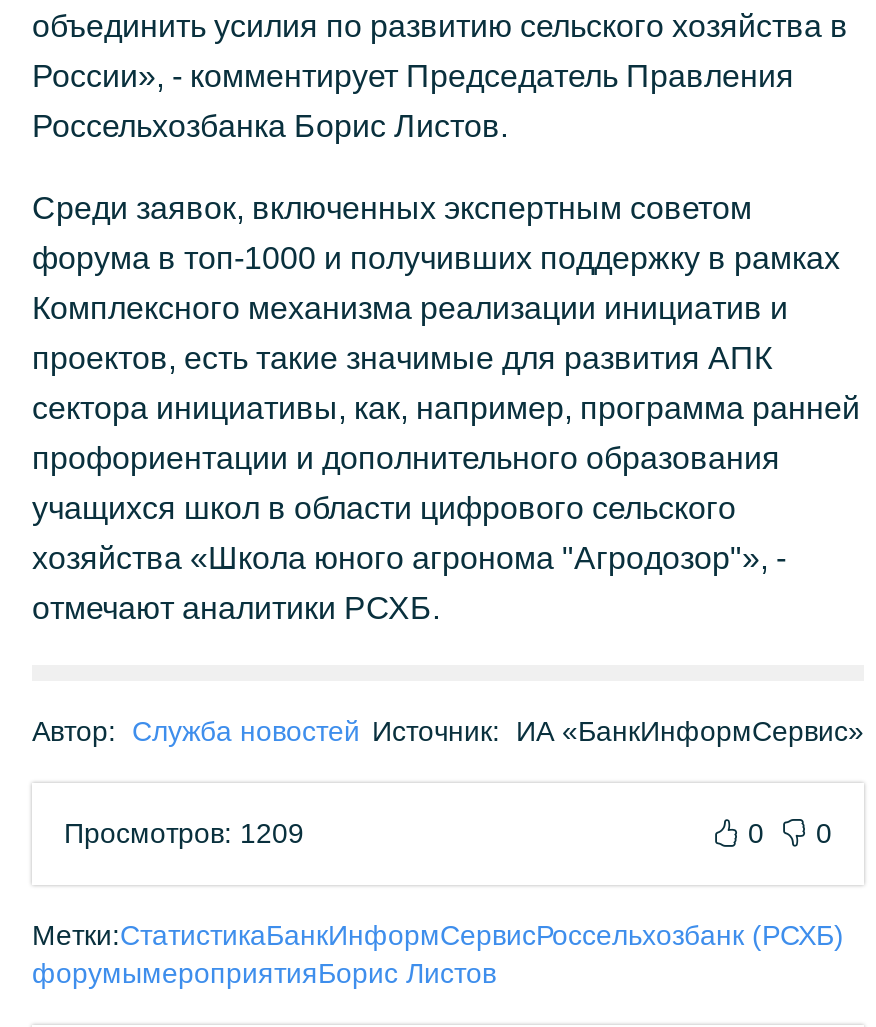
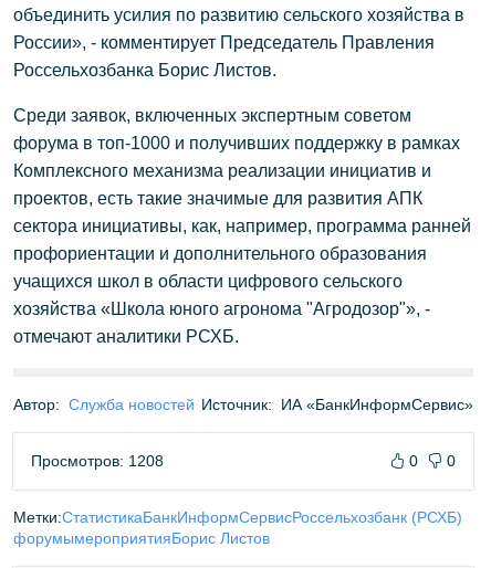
[64,817,304,849] Просмотров: 1209 -> [31,452,164,470] Просмотров: 1208

